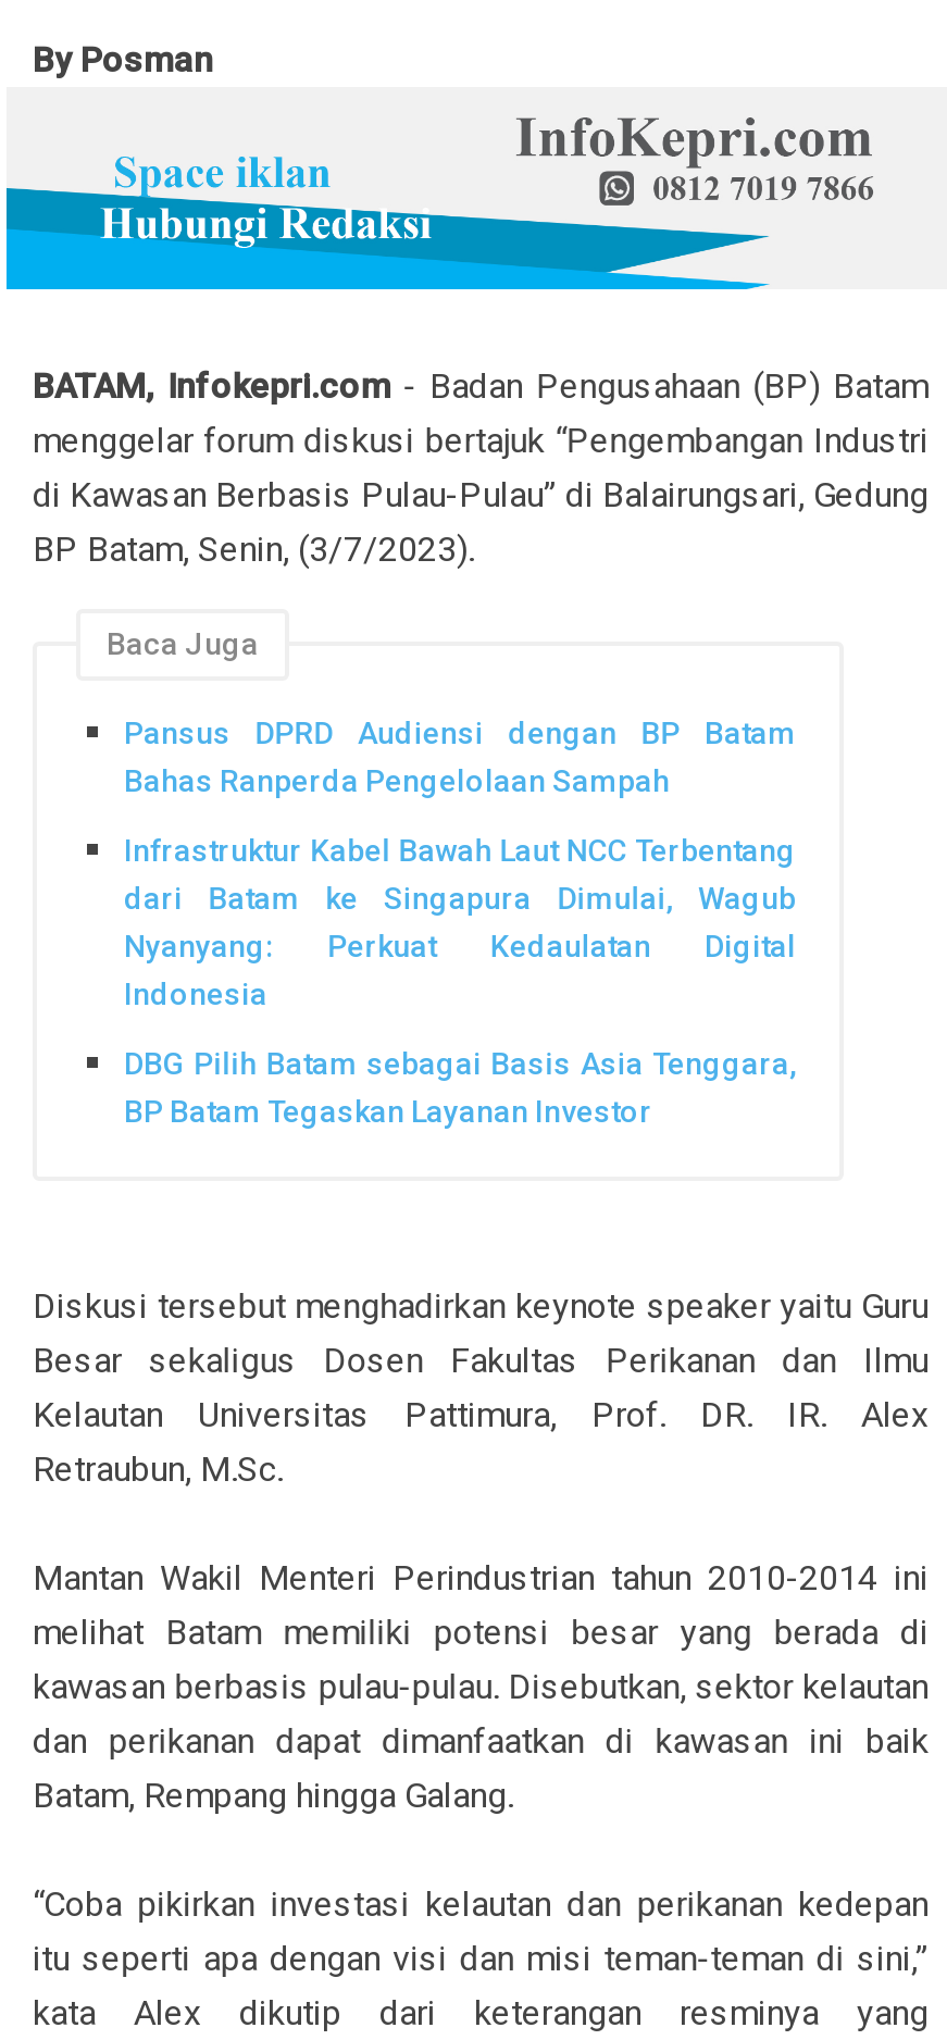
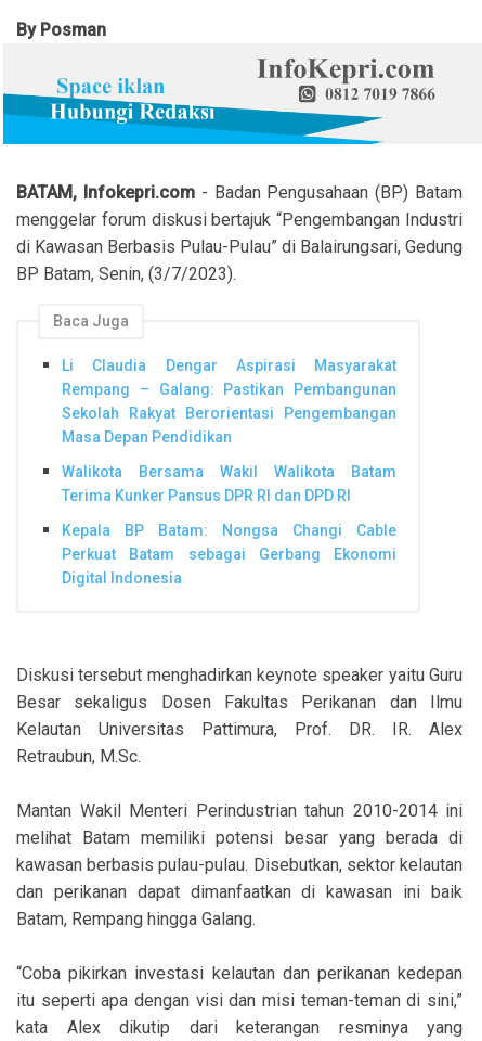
[124,716,796,799] Pansus DPRD Audiensi dengan BP Batam | Bahas Ranperda Pengelolaan Sampah -> [62,357,396,446] Li Claudia Dengar Aspirasi Masyarakat | Rempang – Galang: Pastikan Pembangunan | Sekolah Rakyat Berorientasi Pengembangan | Masa Depan Pendidikan
[124,833,796,1011] Infrastruktur Kabel Bawah Laut NCC Terbentang | dari Batam ke Singapura Dimulai, Wagub | Nyanyang: Perkuat Kedaulatan Digital | Indonesia -> [62,463,396,504] Walikota Bersama Wakil Walikota Batam | Terima Kunker Pansus DPR RI dan DPD RI
[124,1045,796,1128] DBG Pilih Batam sebagai Basis Asia Tenggara, | BP Batam Tegaskan Layanan Investor -> [62,521,396,586] Kepala BP Batam: Nongsa Changi Cable | Perkuat Batam sebagai Gerbang Ekonomi | Digital Indonesia

